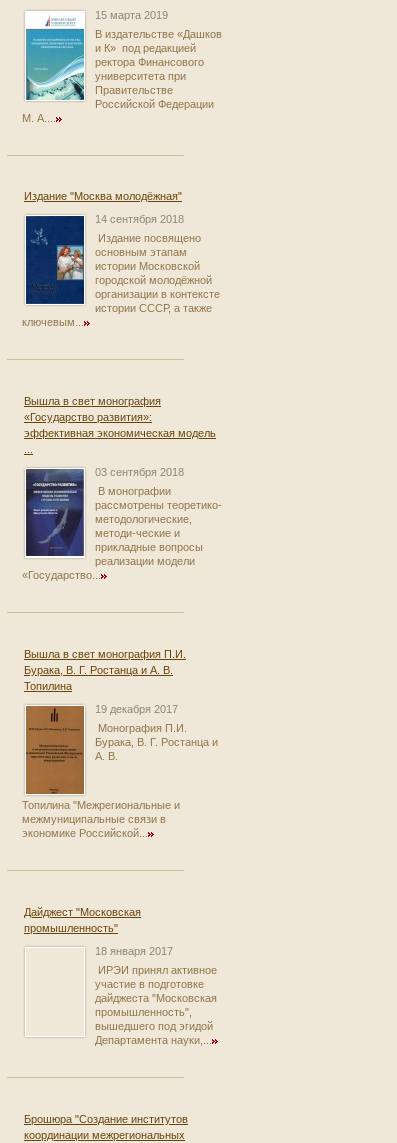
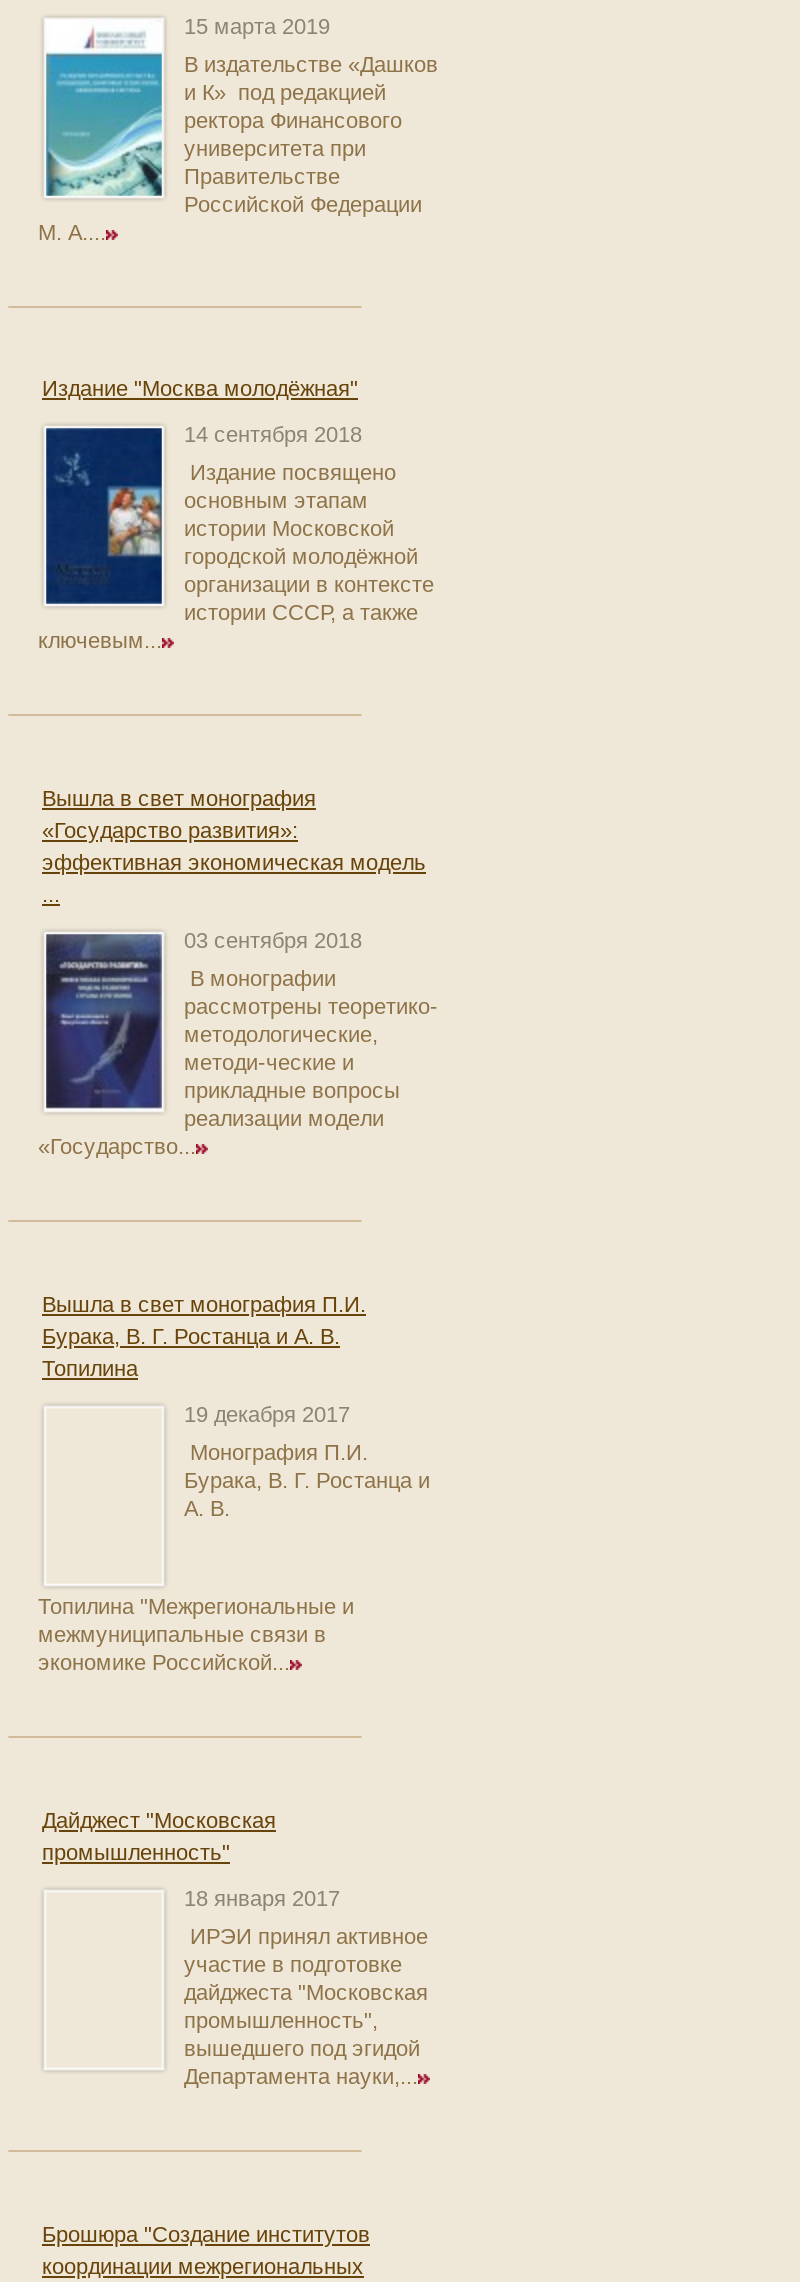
[25,705,85,795] [image] -> none

